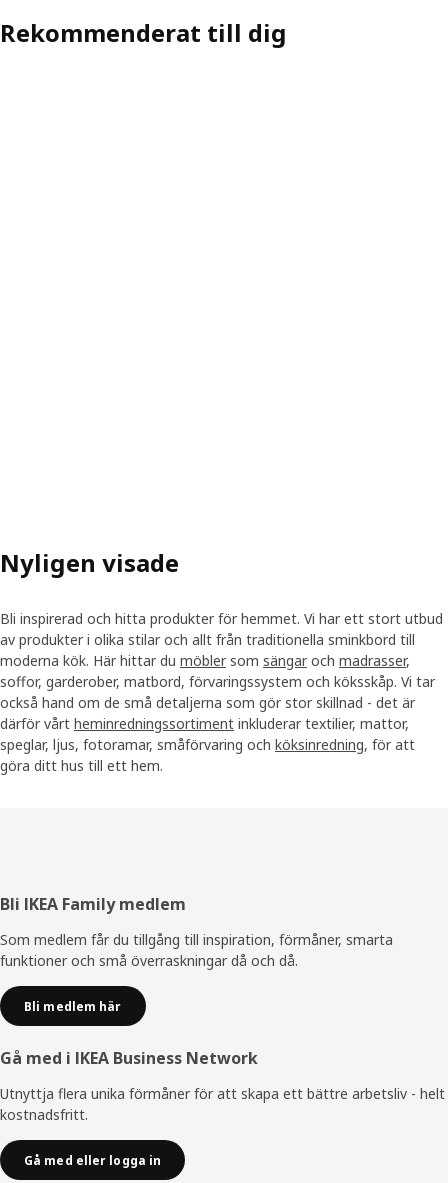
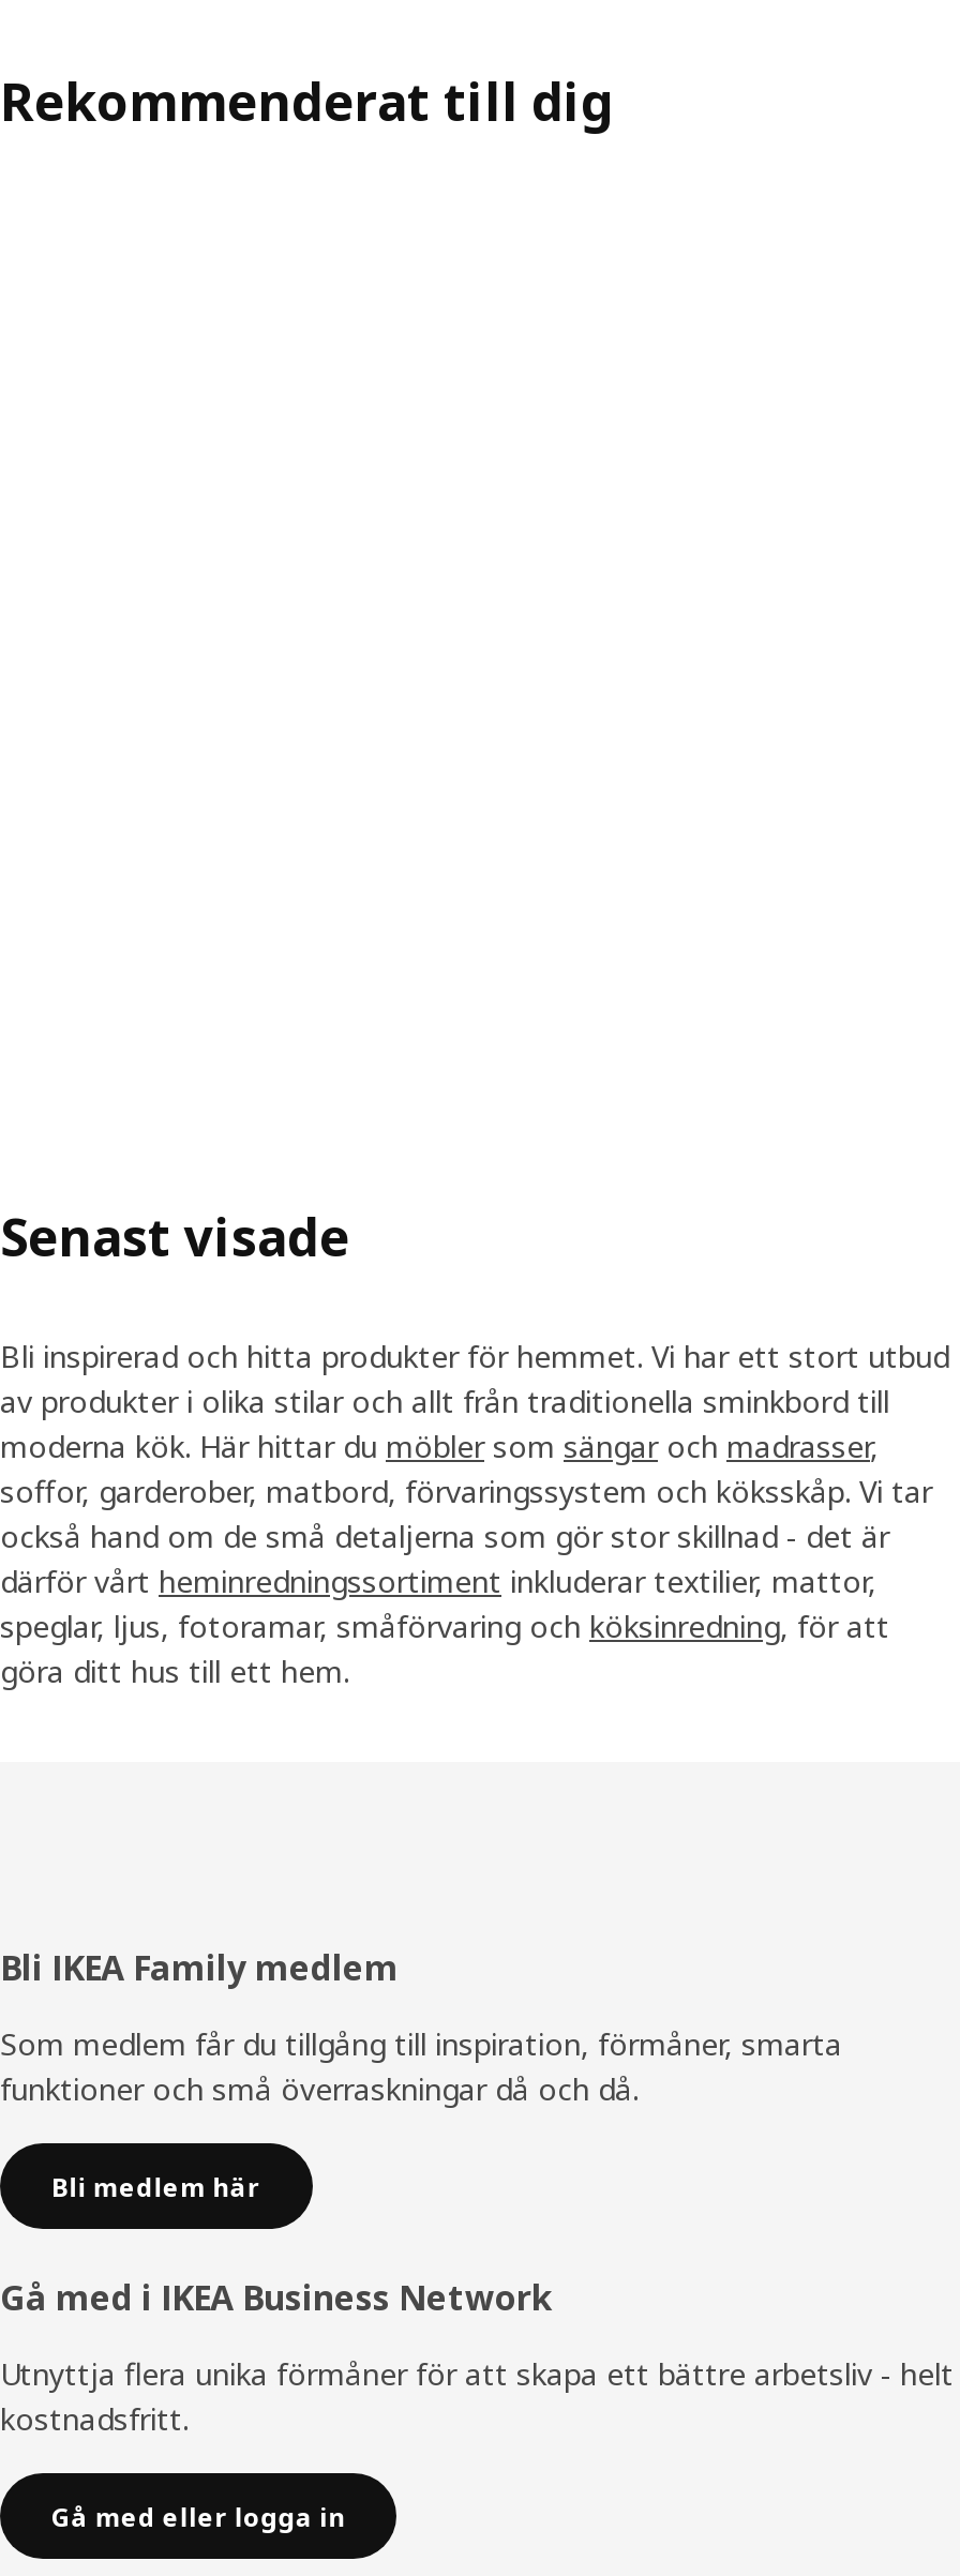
[0,546,179,579] Nyligen visade -> [0,1201,349,1271] Senast visade

